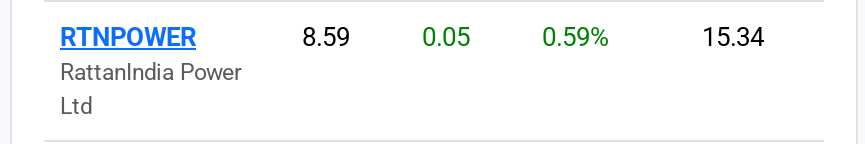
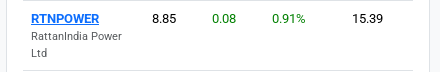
[302,22,350,52] 8.59 -> [152,11,176,26] 8.85
[422,22,470,52] 0.05 -> [212,11,236,26] 0.08
[542,22,610,52] 0.59% -> [272,11,306,26] 0.91%
[702,22,764,52] 15.34 -> [352,11,383,26] 15.39

